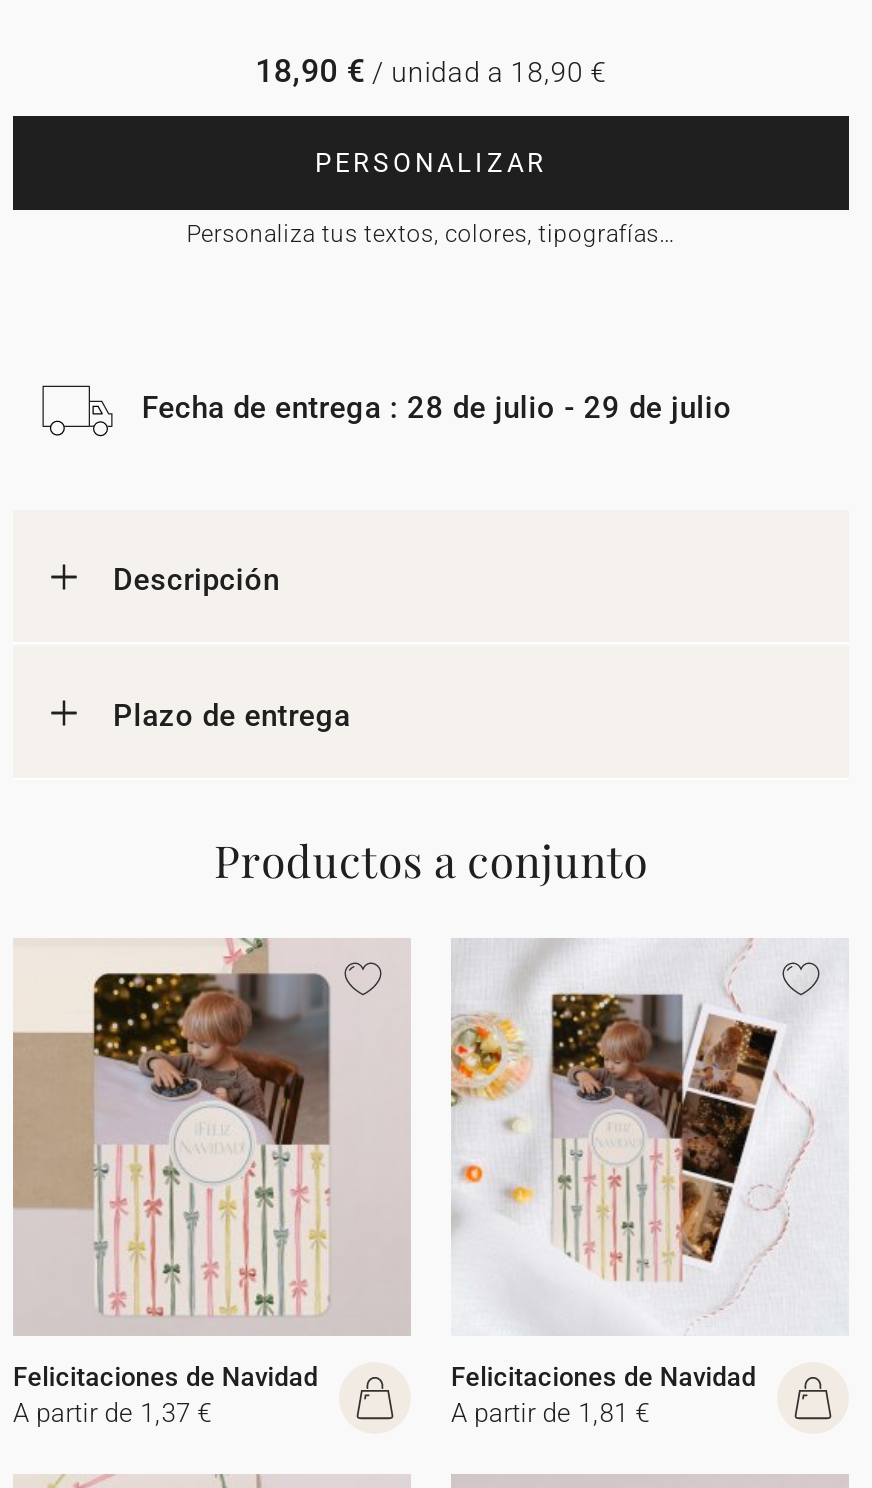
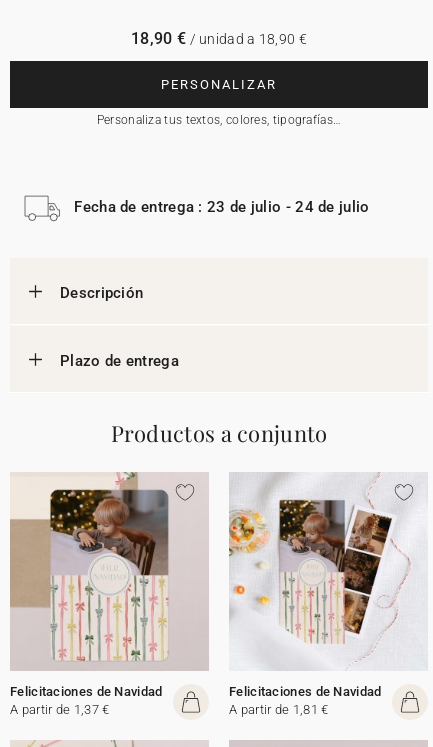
[142,390,732,426] Fecha de entrega : 28 de julio - 29 de julio -> [74,198,369,216] Fecha de entrega : 23 de julio - 24 de julio

